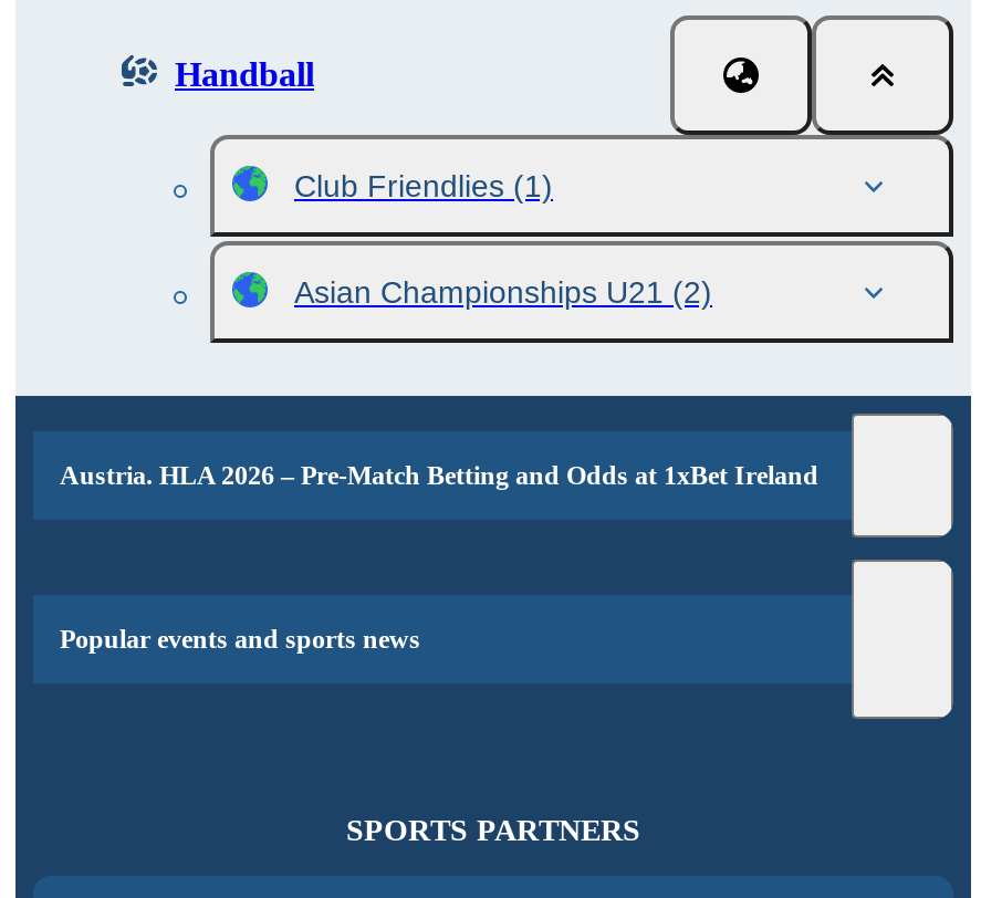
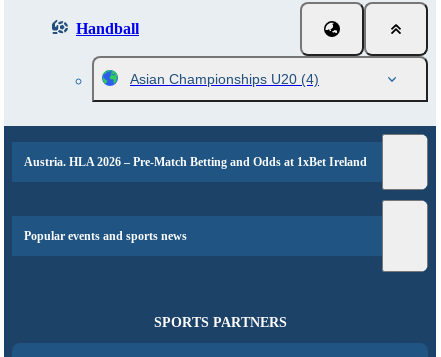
[294,168,712,310] Club Friendlies (1) | Asian Championships U21 (2) -> [130,71,319,87] Asian Championships U20 (4)

